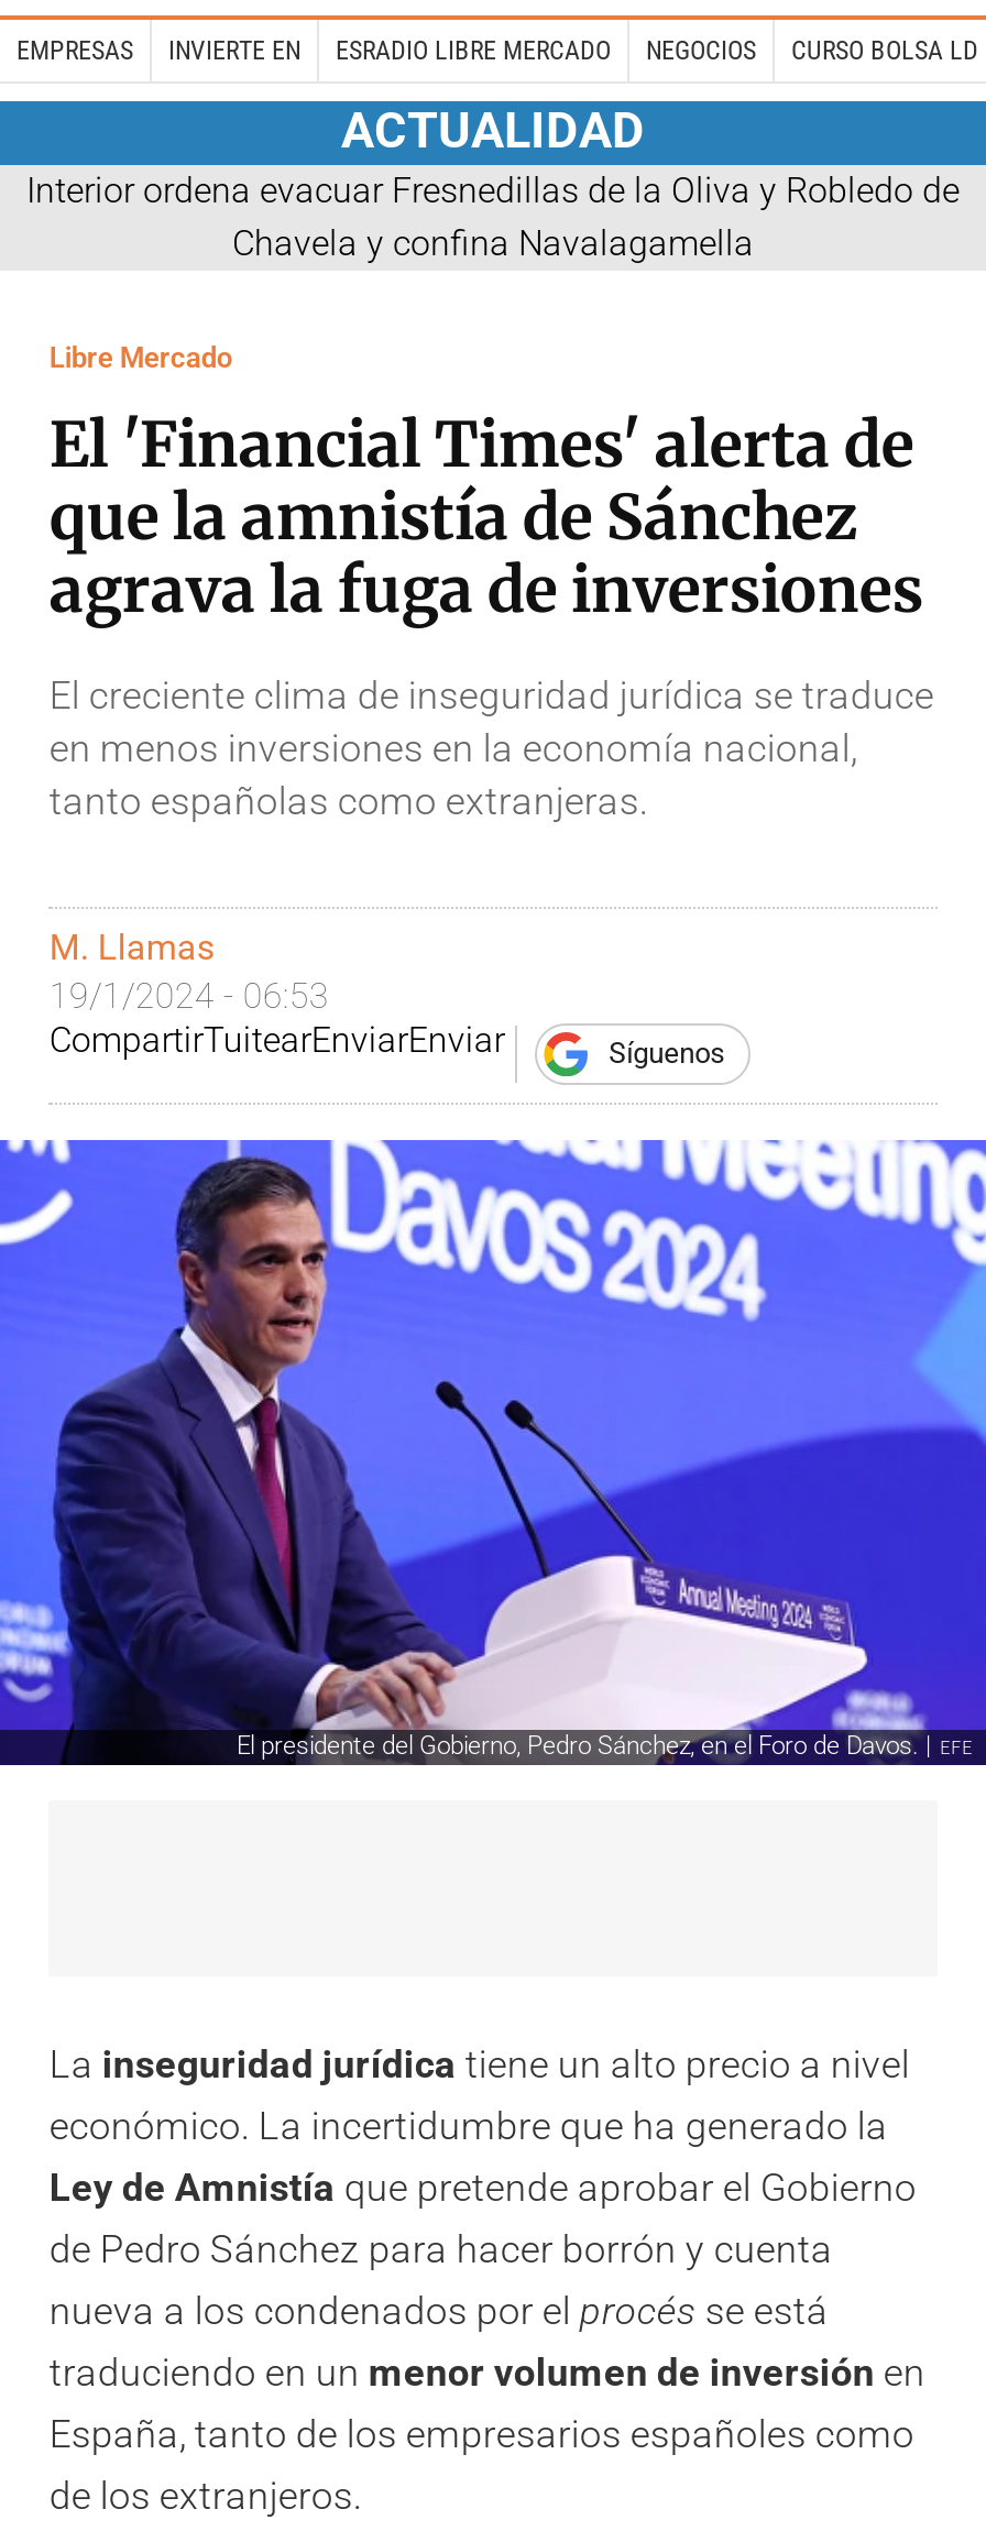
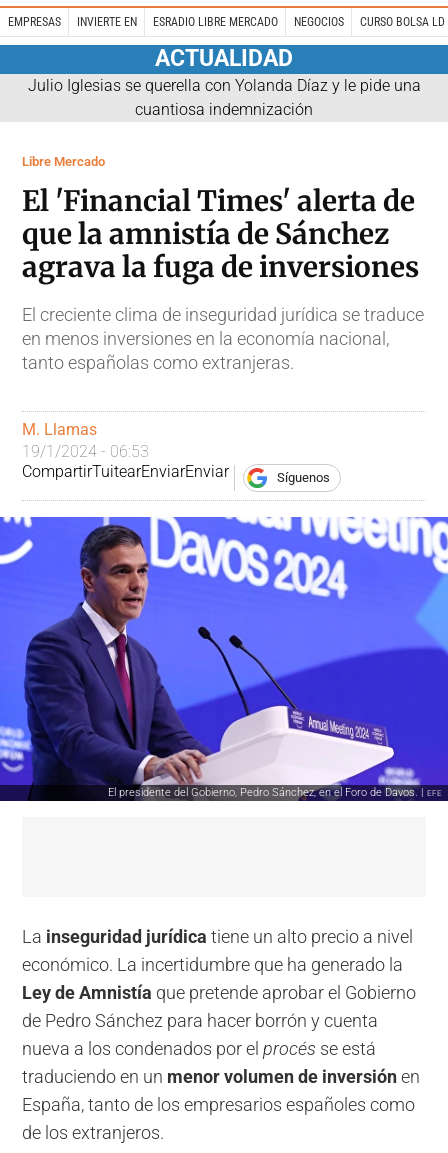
[26,169,960,263] Interior ordena evacuar Fresnedillas de la Oliva y Robledo de | Chavela y confina Navalagamella -> [27,76,420,119] Julio Iglesias se querella con Yolanda Díaz y le pide una | cuantiosa indemnización

